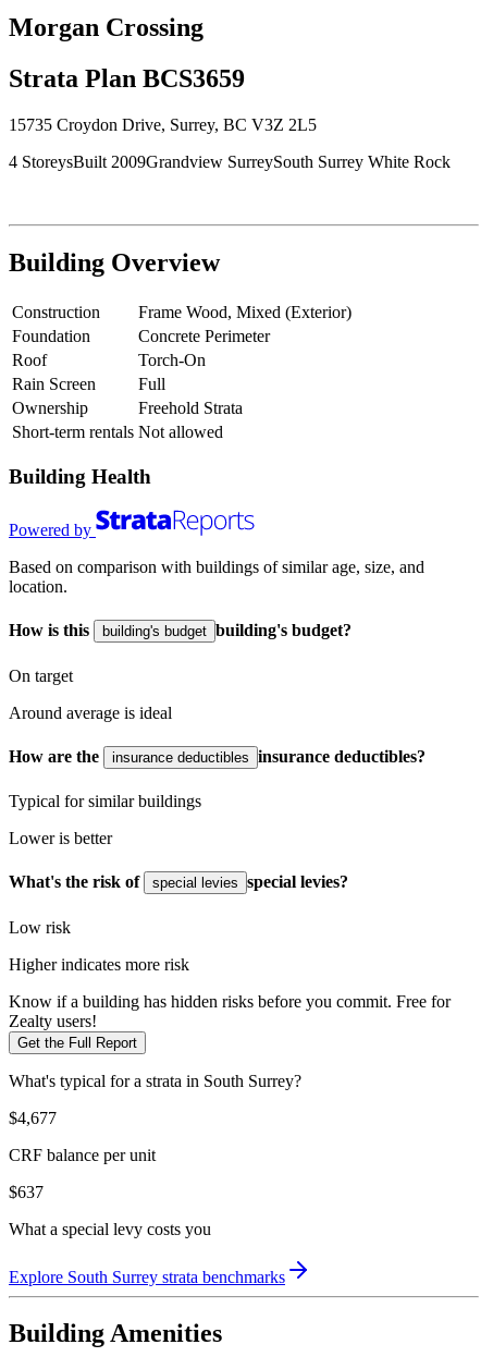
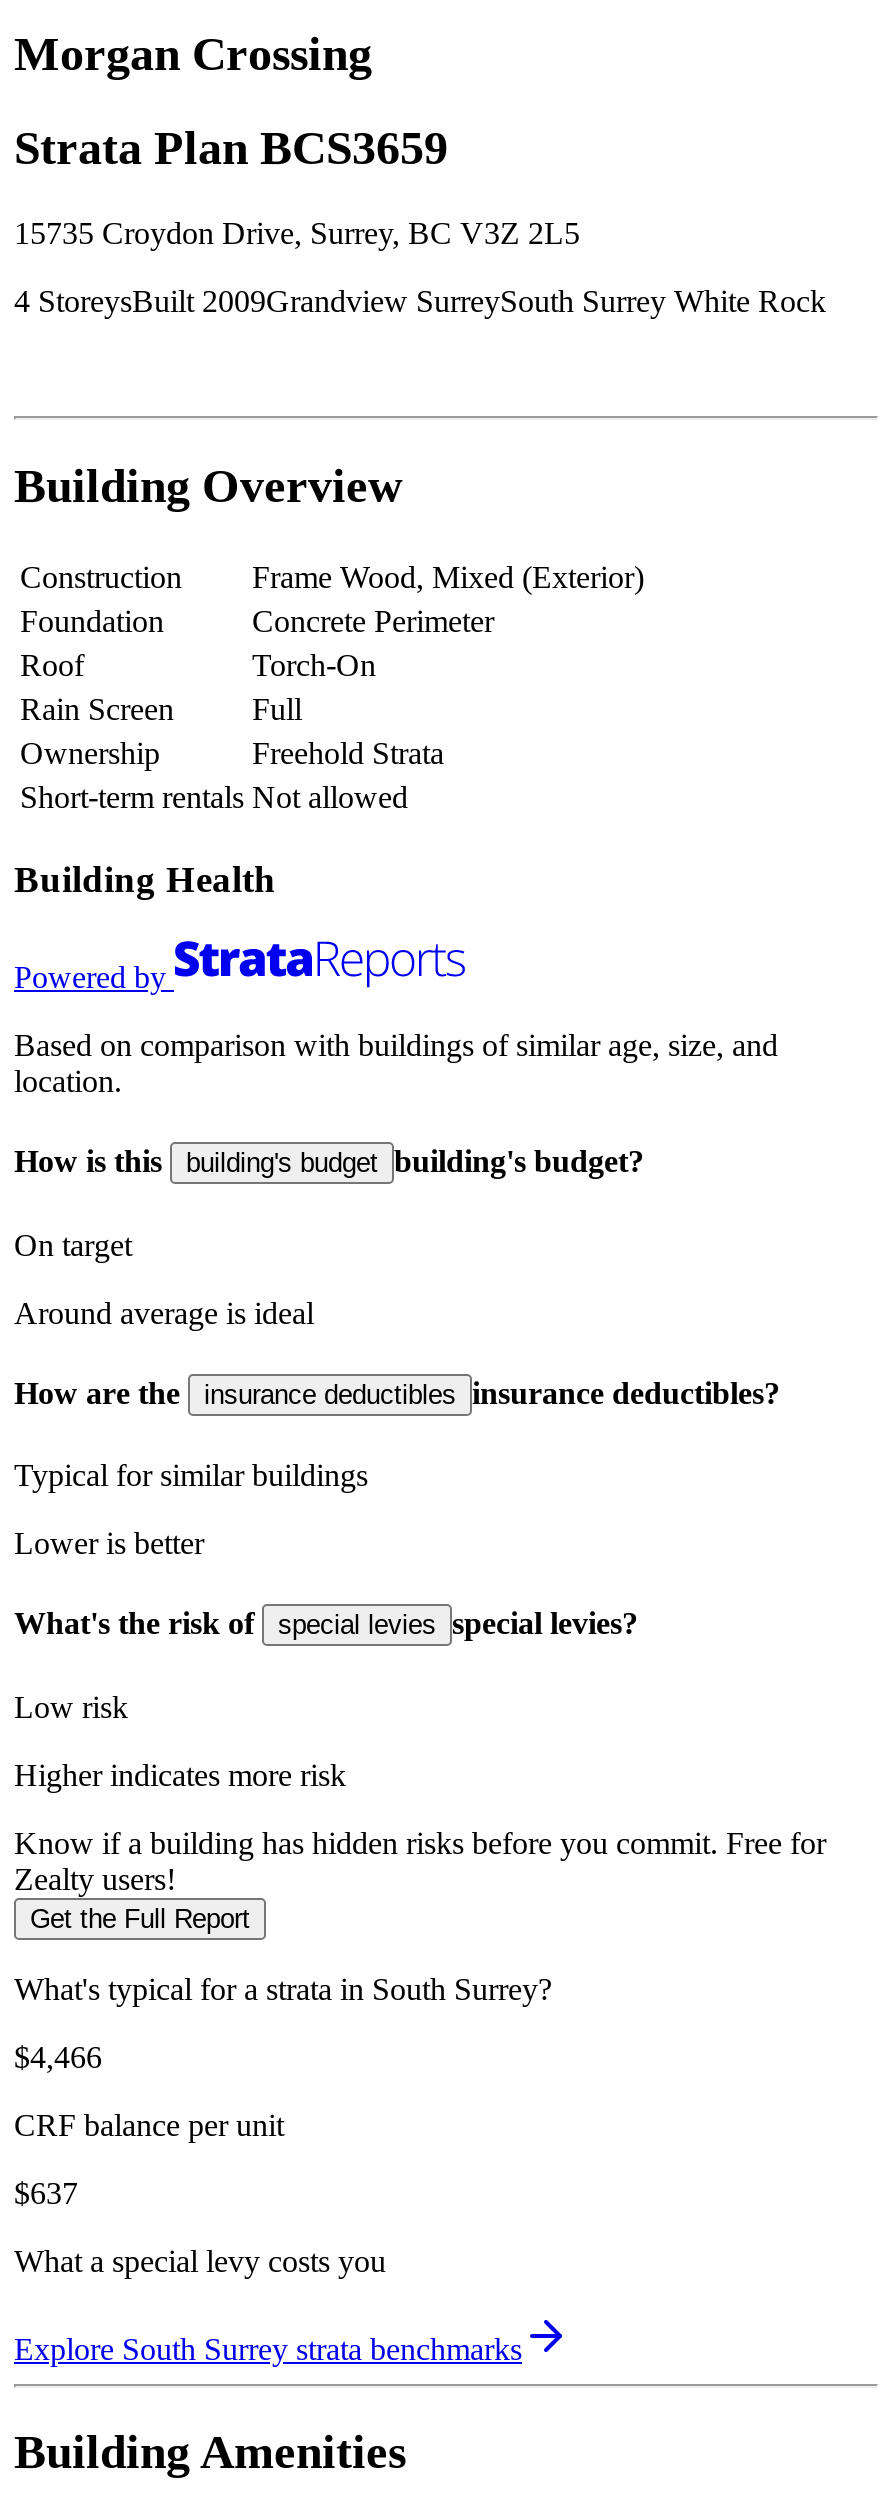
[9,1108,57,1127] $4,677 -> [14,2039,102,2073] $4,466

